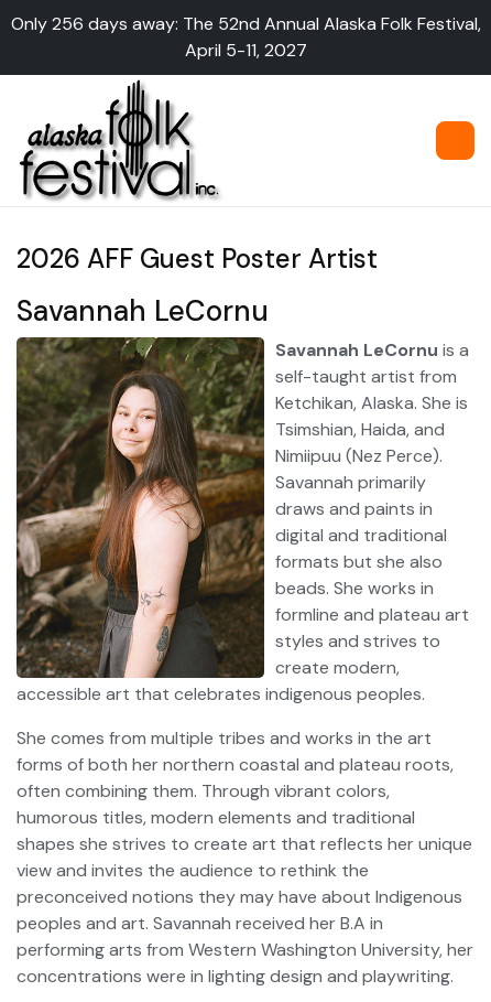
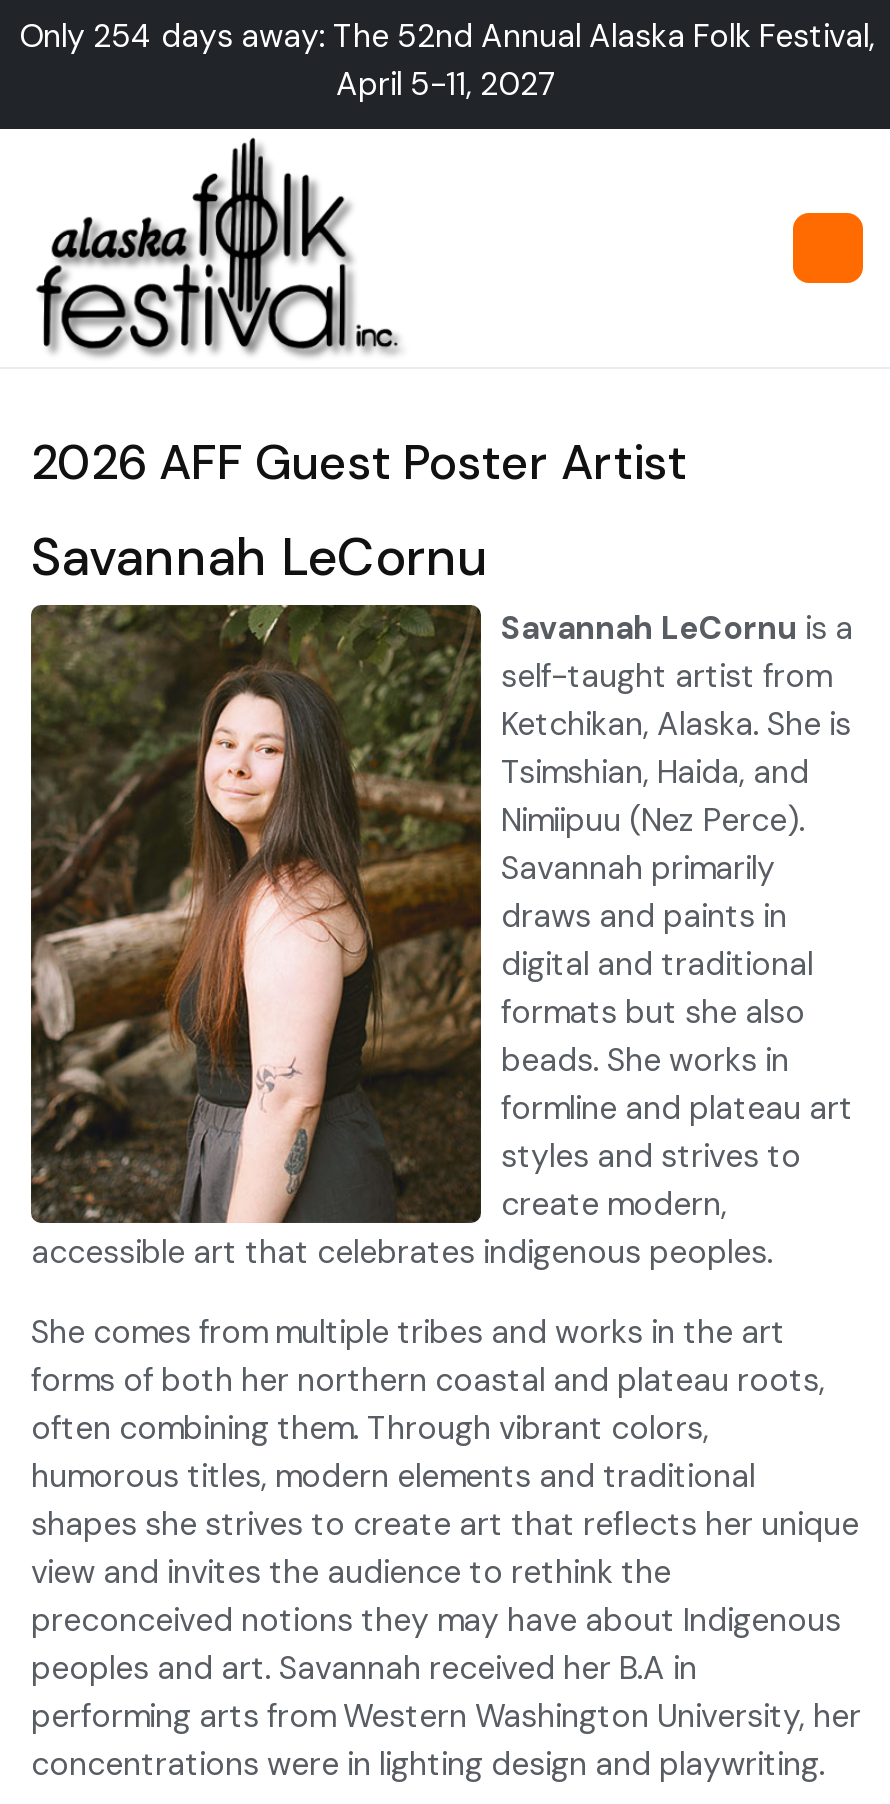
[10,12,481,35] Only 256 days away: The 52nd Annual Alaska Folk Festival, -> [19,14,875,56] Only 254 days away: The 52nd Annual Alaska Folk Festival,

